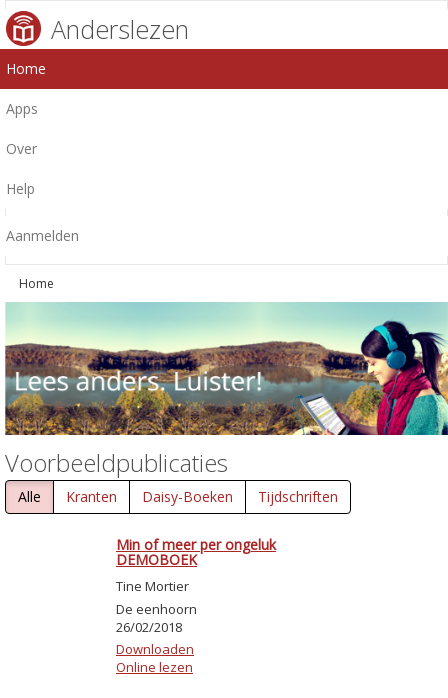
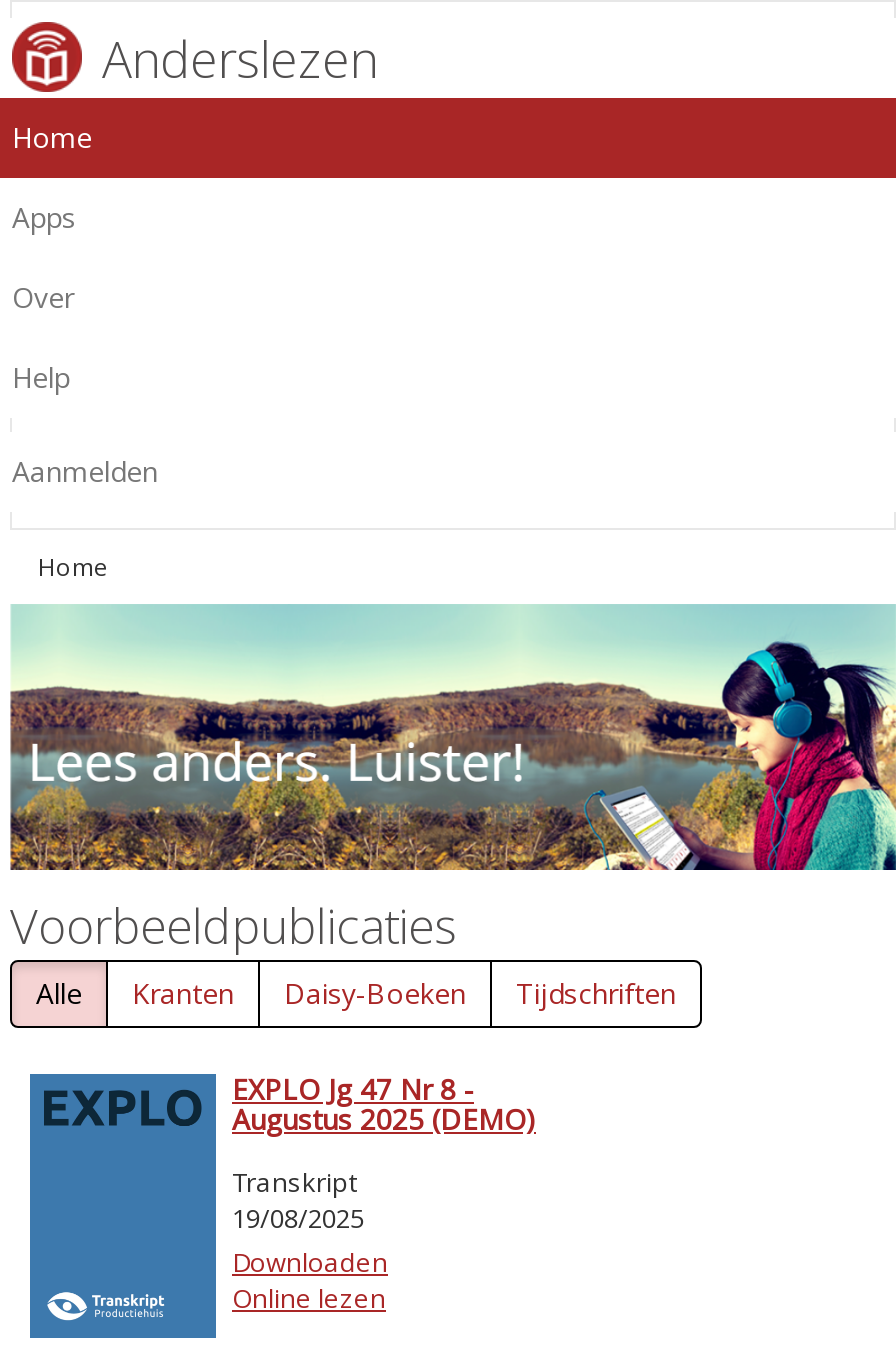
none -> [28,1072,218,1340] [image]
[116,535,276,636] Min of meer per ongeluk | DEMOBOEK | Tine Mortier | De eenhoorn | 26/02/2018 -> [232,1071,536,1237] EXPLO Jg 47 Nr 8 - | Augustus 2025 (DEMO) | Transkript | 19/08/2025

